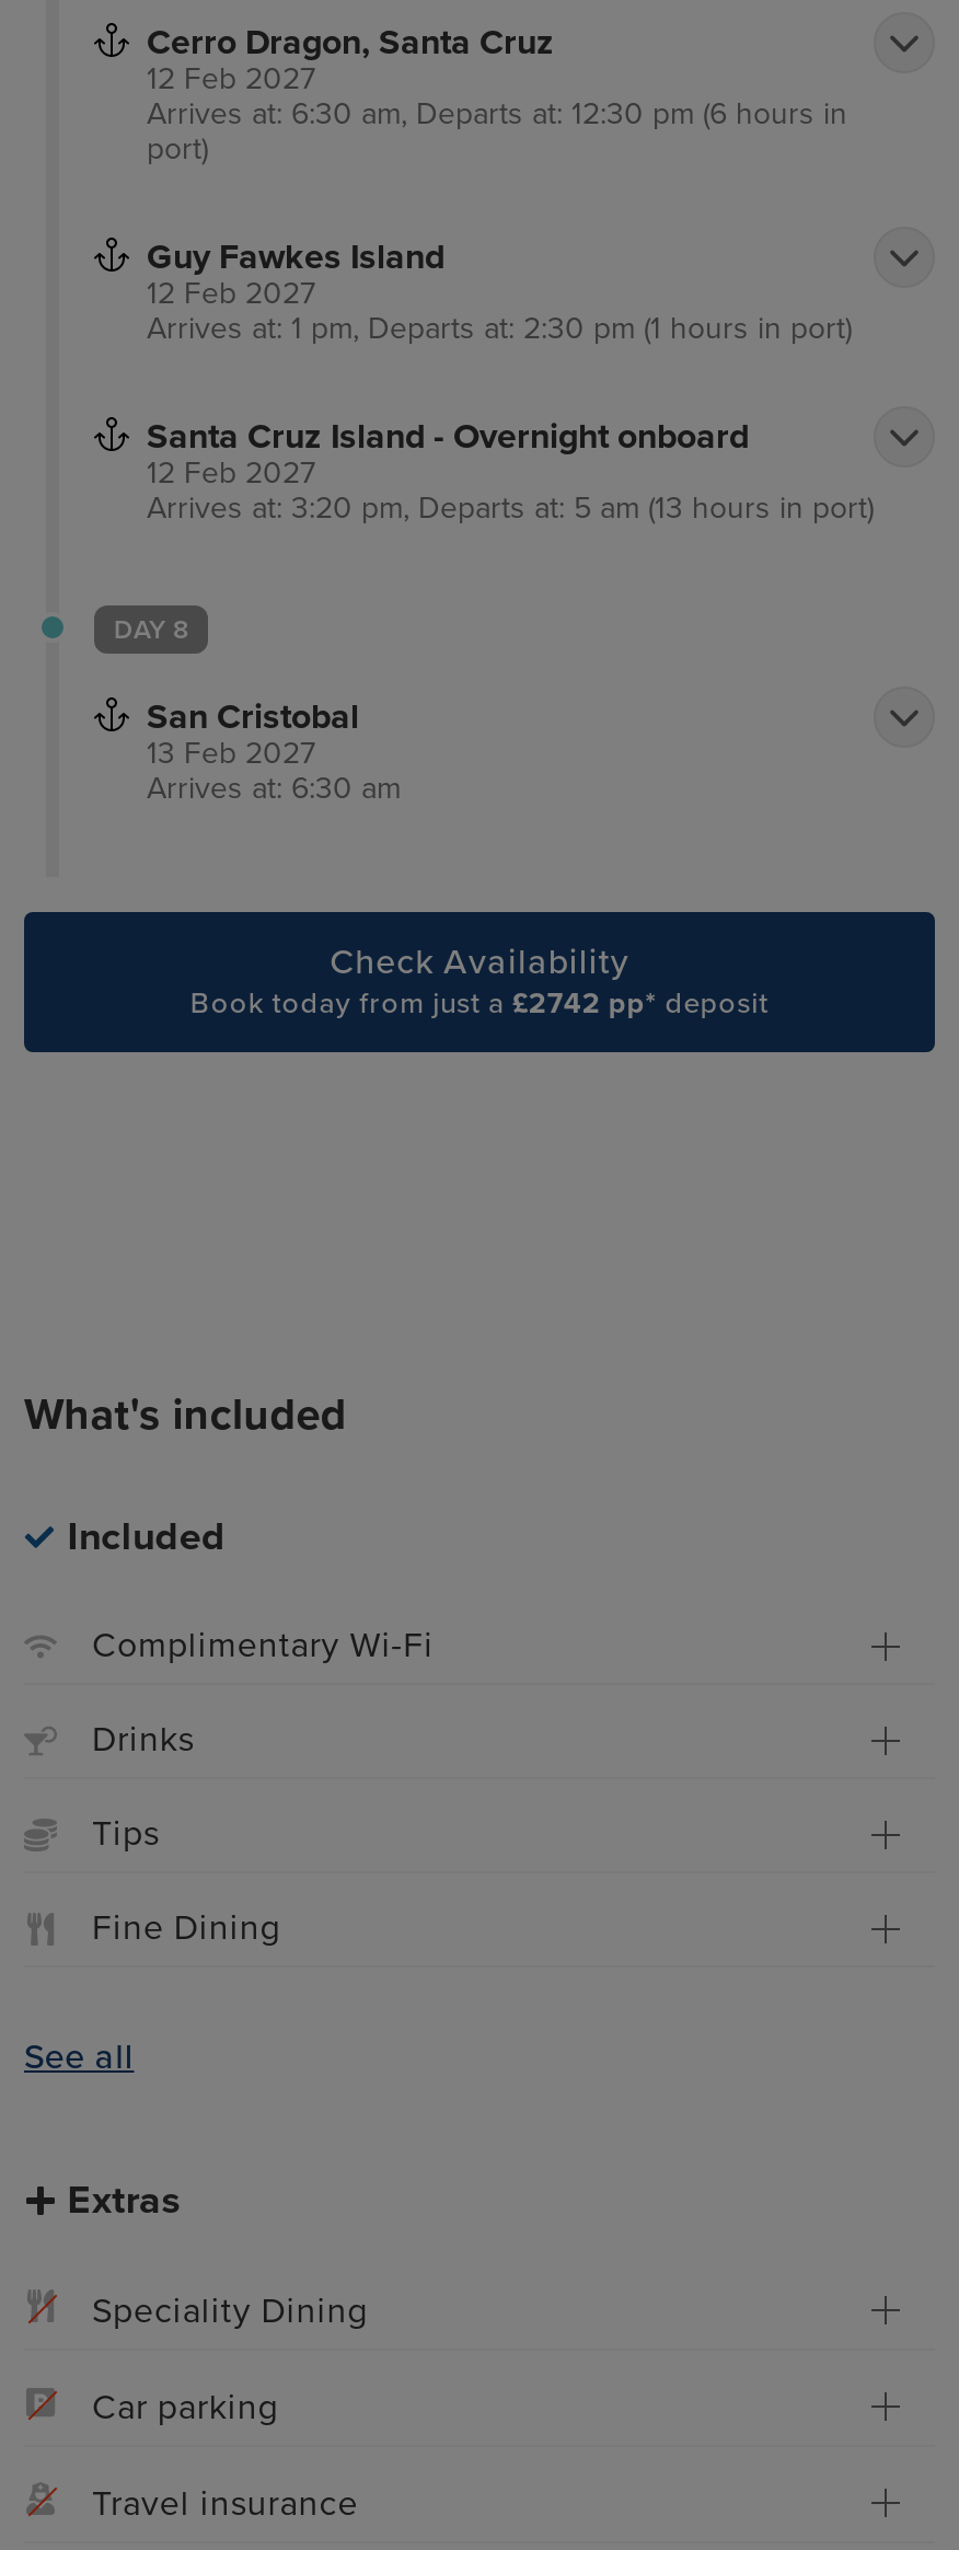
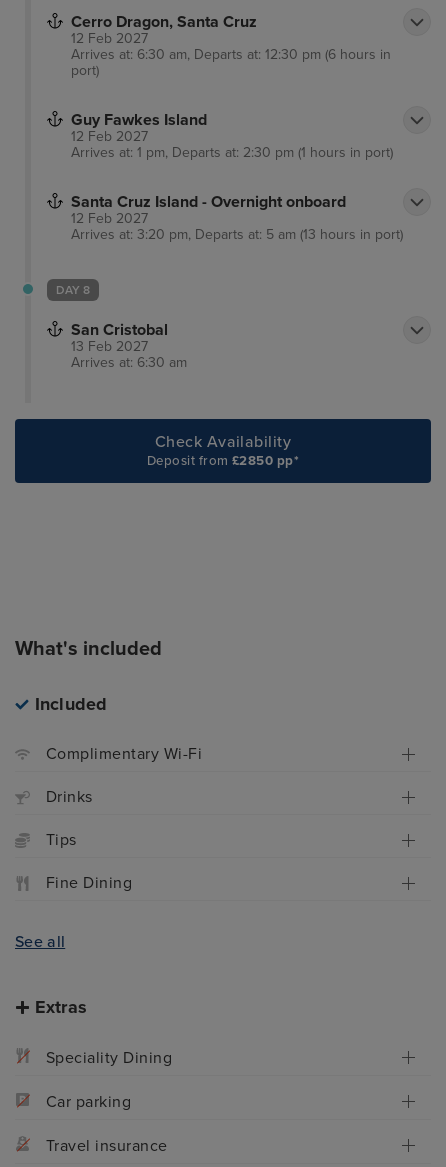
[190,987,769,1022] Book today from just a £2742 pp* deposit -> [147,453,299,469] Deposit from £2850 pp*

